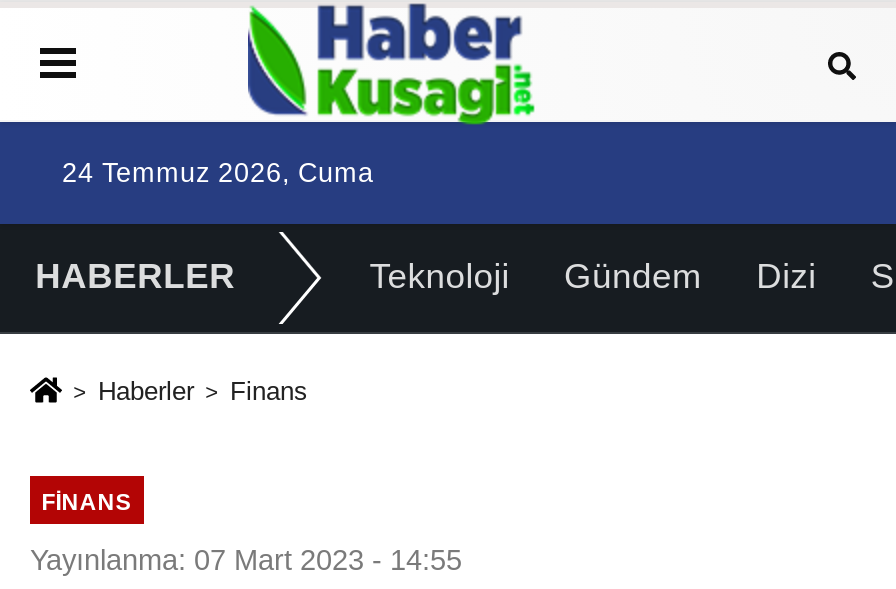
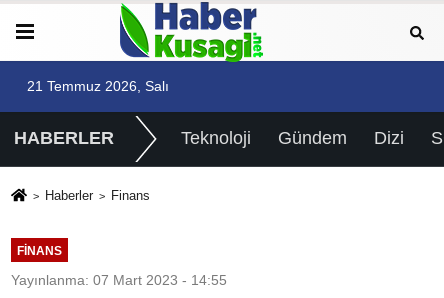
[62,158,374,188] 24 Temmuz 2026, Cuma -> [27,79,169,94] 21 Temmuz 2026, Salı

